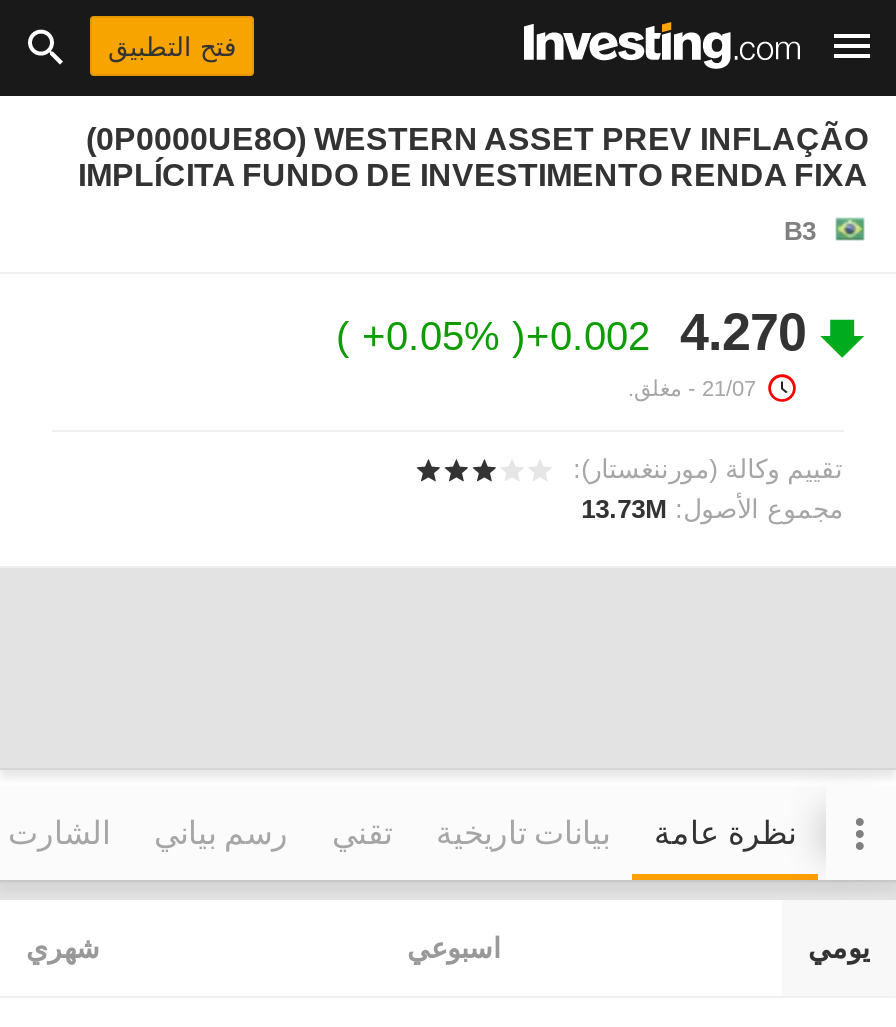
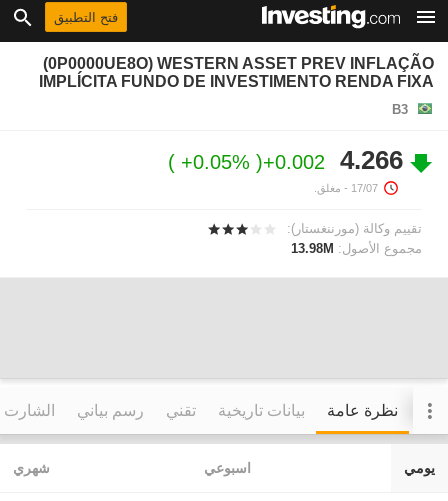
[350,302,806,362] +0.05% +0.002 4.270 -> [175,145,403,175] +0.05% +0.002 4.266
[628,376,756,400] 21/07 - مغلق. -> [314,182,378,194] 17/07 - مغلق.
[581,494,843,524] مجموع الأصول: 13.73M -> [291,241,422,256] مجموع الأصول: 13.98M

